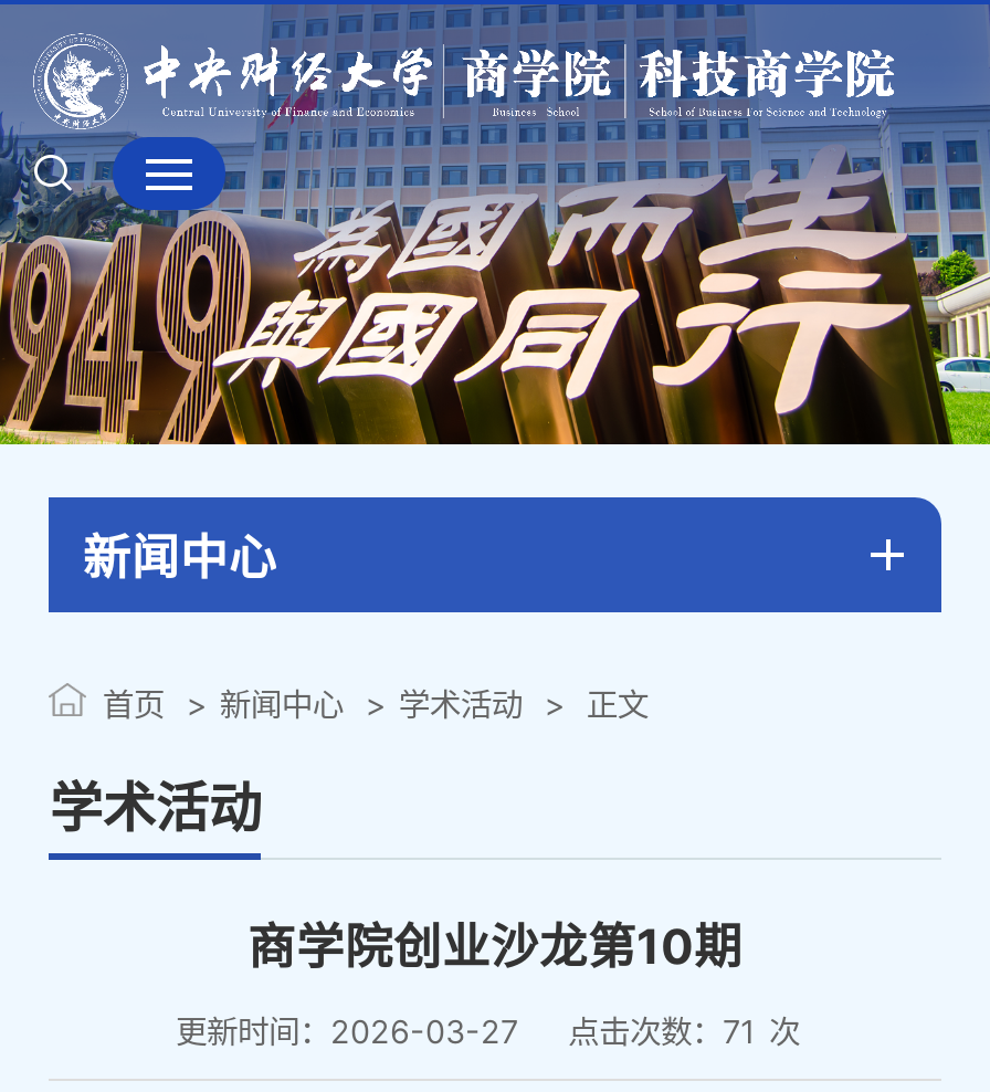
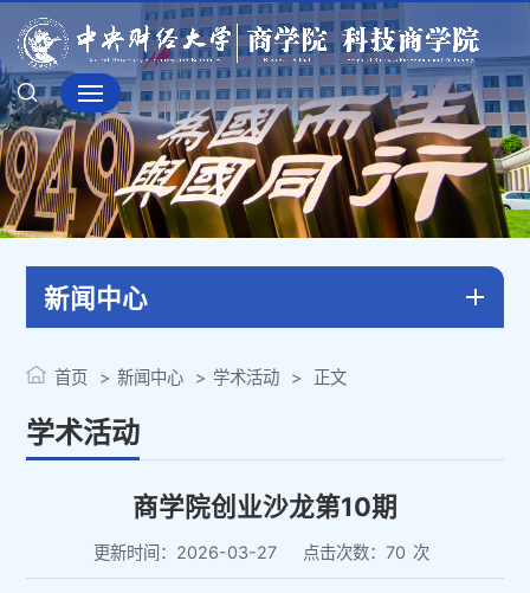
[177,1013,800,1051] 更新时间：2026-03-27 点击次数：71 次 -> [93,543,429,563] 更新时间：2026-03-27 点击次数：70 次

